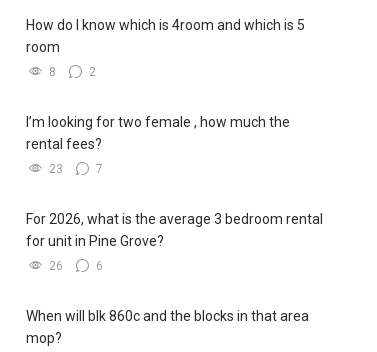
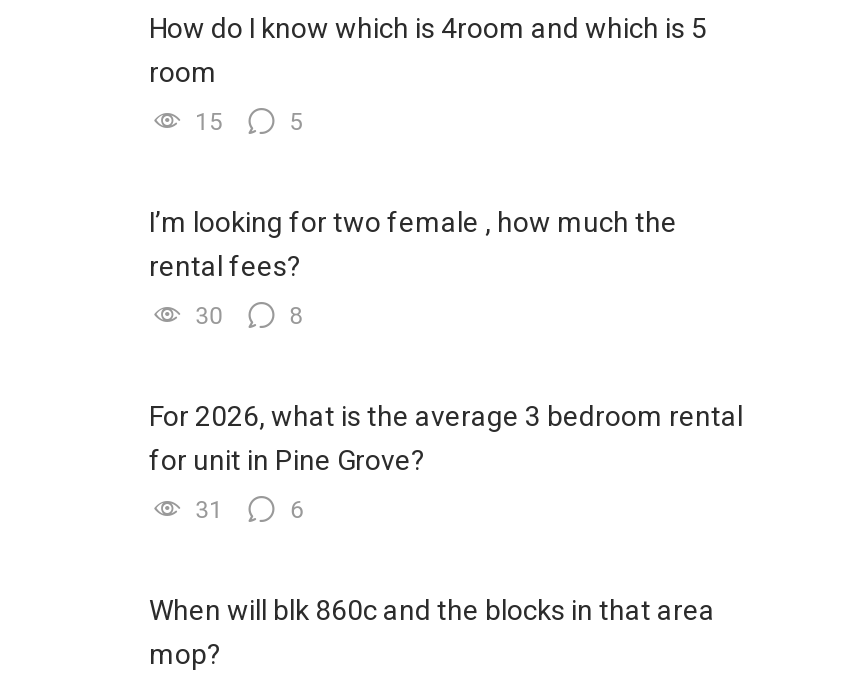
[49,65,56,79] 8 -> [195,108,223,136] 15
[89,65,96,79] 2 -> [290,108,304,136] 5
[49,162,63,176] 23 -> [195,302,223,330] 30
[96,162,103,176] 7 -> [290,302,304,330] 8
[49,259,63,273] 26 -> [195,496,223,524] 31

